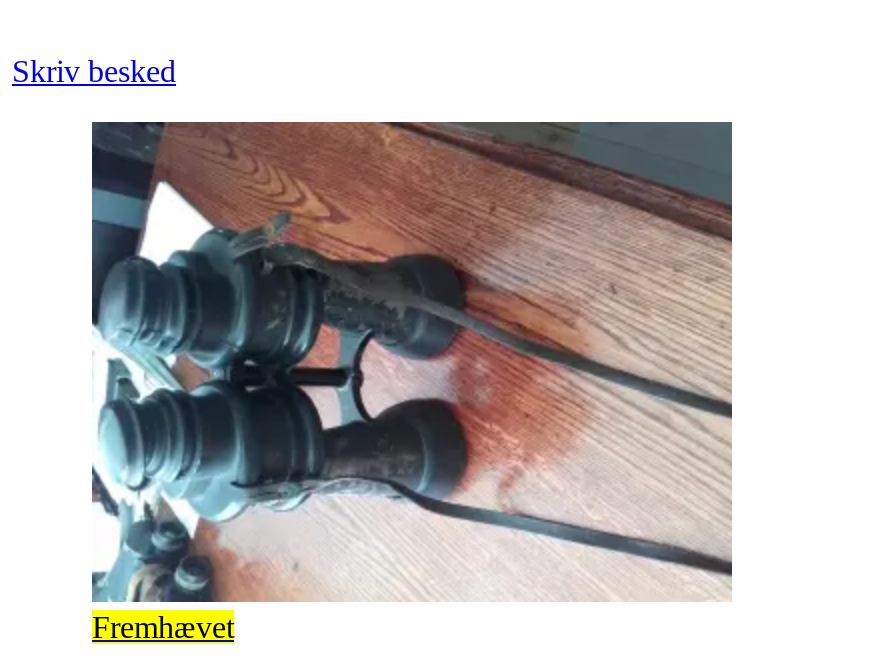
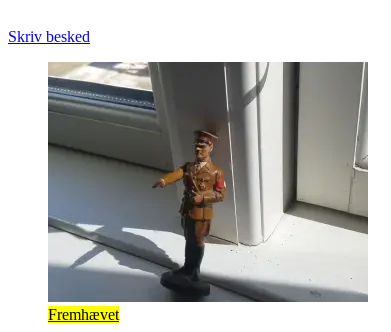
[90,120,734,604] [image] -> [47,62,369,303] [image]

